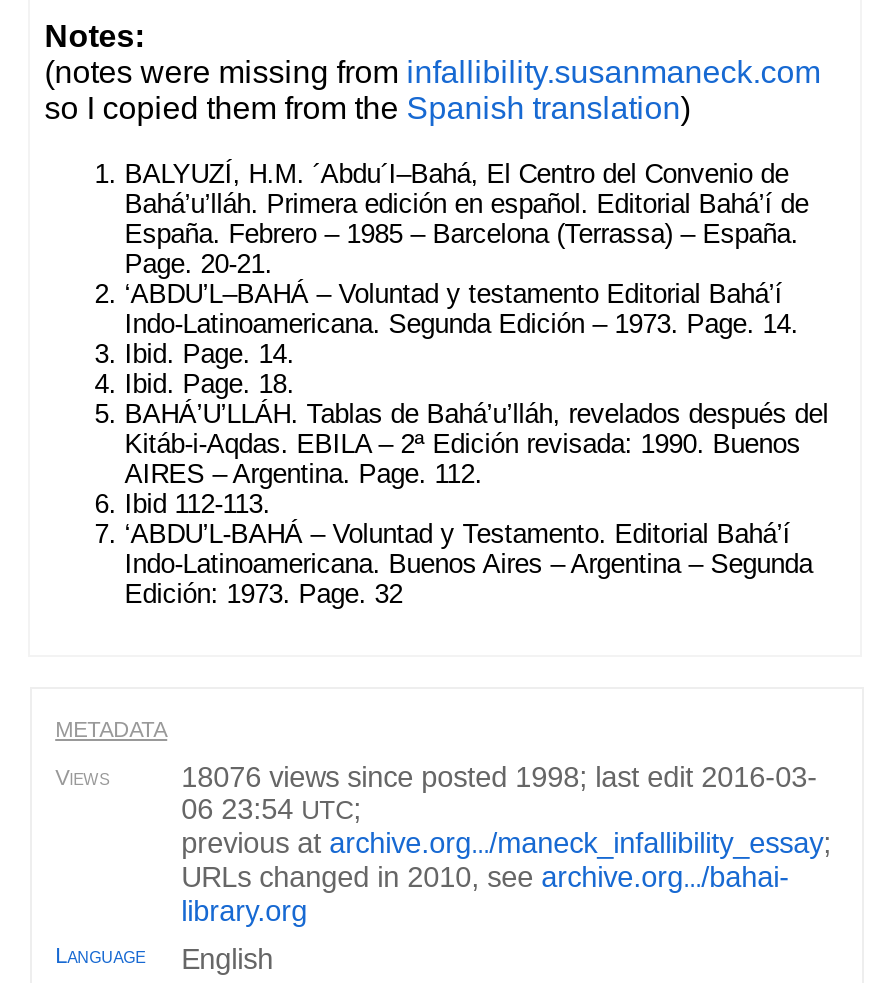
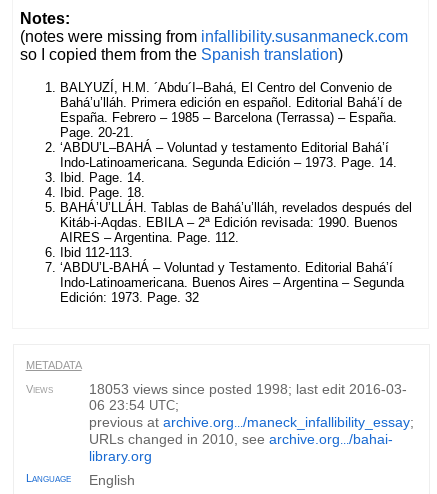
[181,760,817,792] 18076 views since posted 1998; last edit 2016-03- -> [89,381,407,397] 18053 views since posted 1998; last edit 2016-03-

